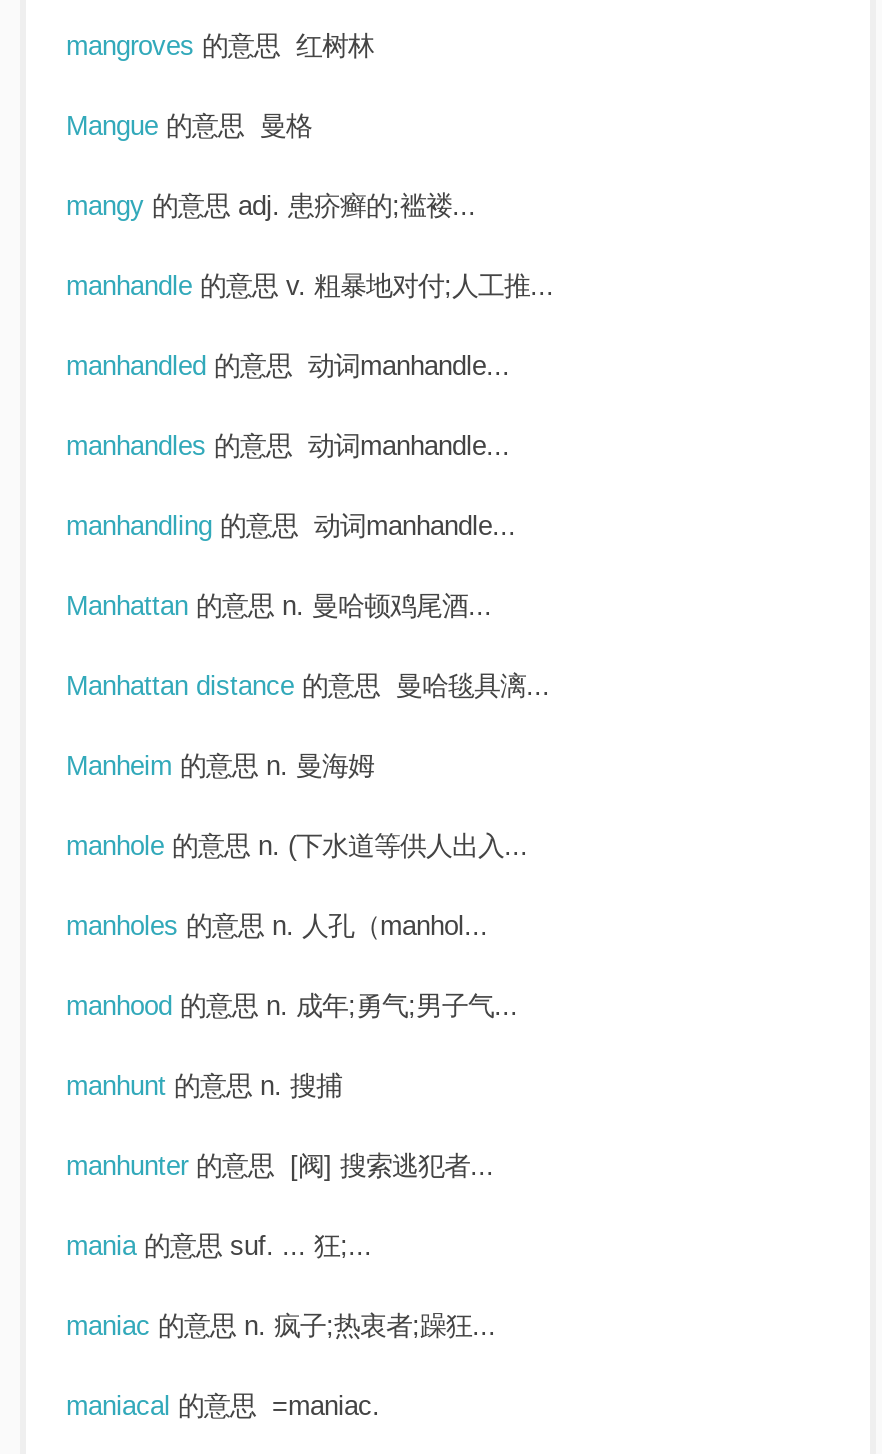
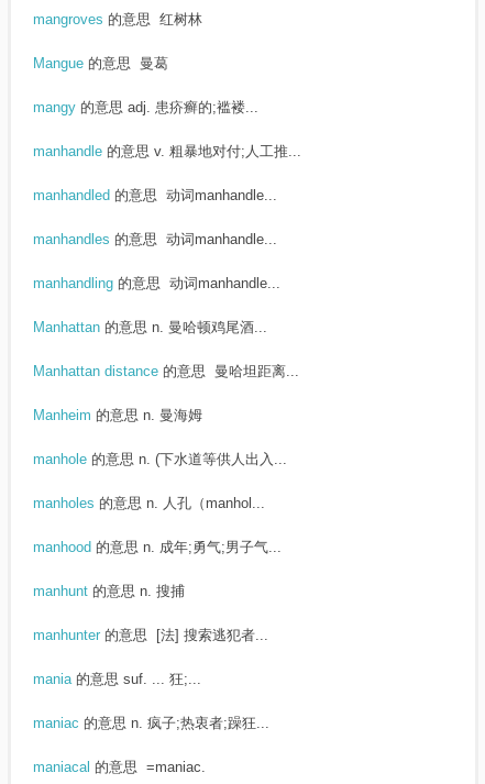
[66,111,312,141] Mangue的意思 曼格 -> [33,55,168,71] Mangue的意思 曼葛
[66,671,550,701] Manhattan distance的意思 曼哈毯具漓... -> [33,363,299,379] Manhattan distance的意思 曼哈坦距离...
[66,1151,494,1181] manhunter的意思 [阀] 搜索逃犯者... -> [33,627,268,643] manhunter的意思 [法] 搜索逃犯者...

